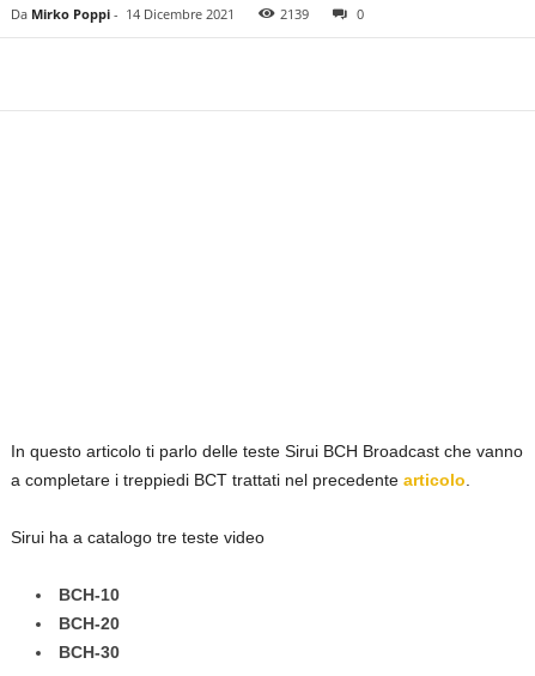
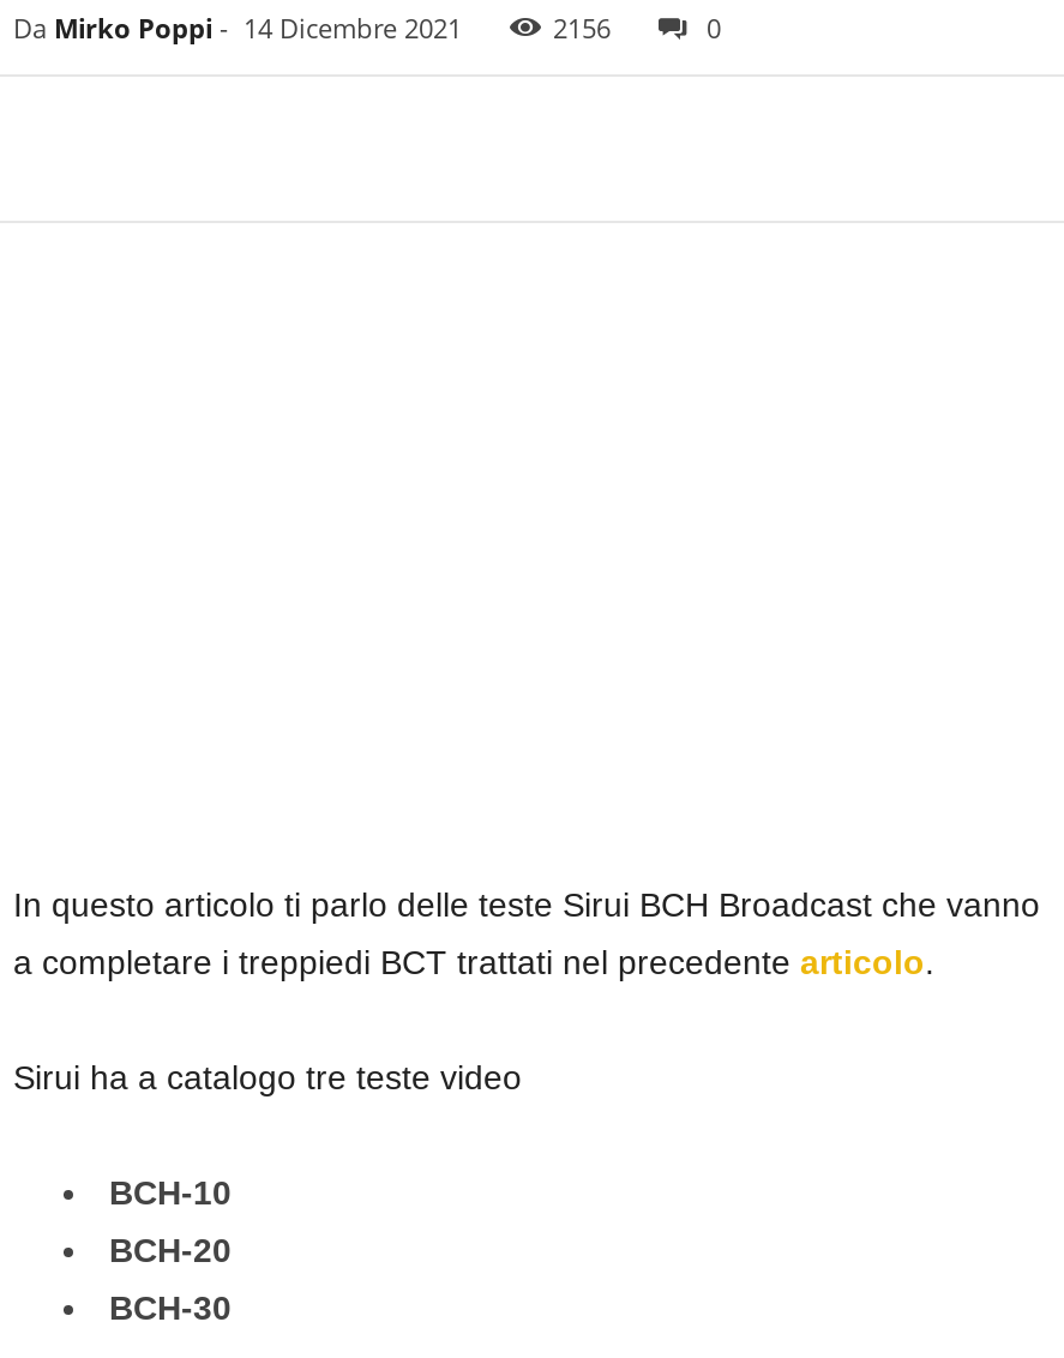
[280,5,309,23] 2139 -> [553,10,611,46] 2156

